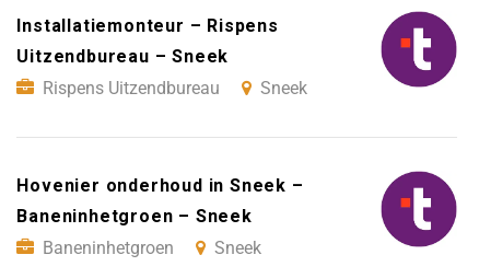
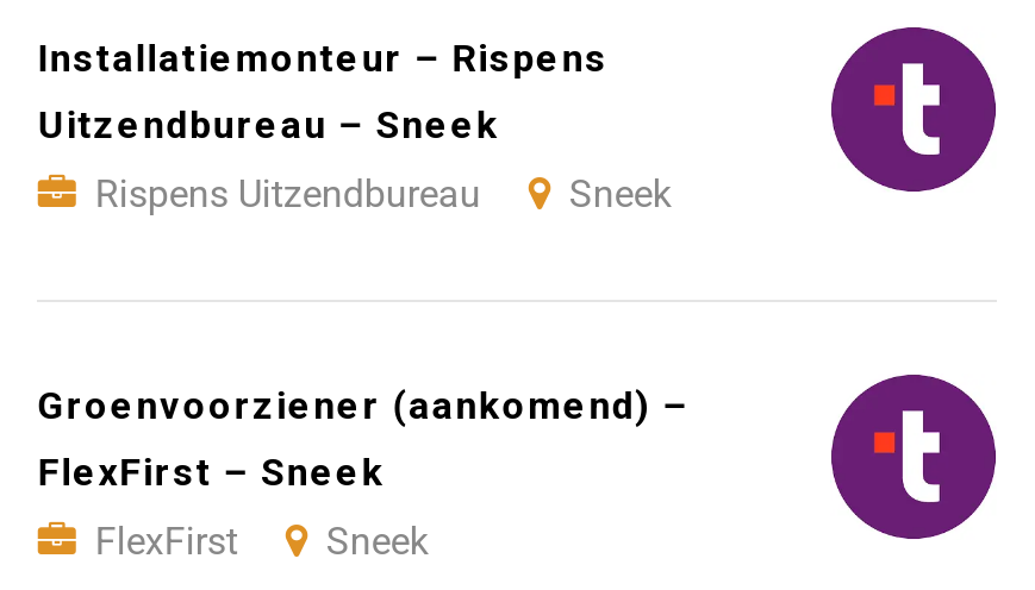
[17,175,304,196] Hovenier onderhoud in Sneek – -> [38,382,689,428] Groenvoorziener (aankomend) –
[17,205,252,226] Baneninhetgroen – Sneek -> [38,449,385,494] FlexFirst – Sneek
[43,237,174,258] Baneninhetgroen -> [95,518,238,563] FlexFirst

